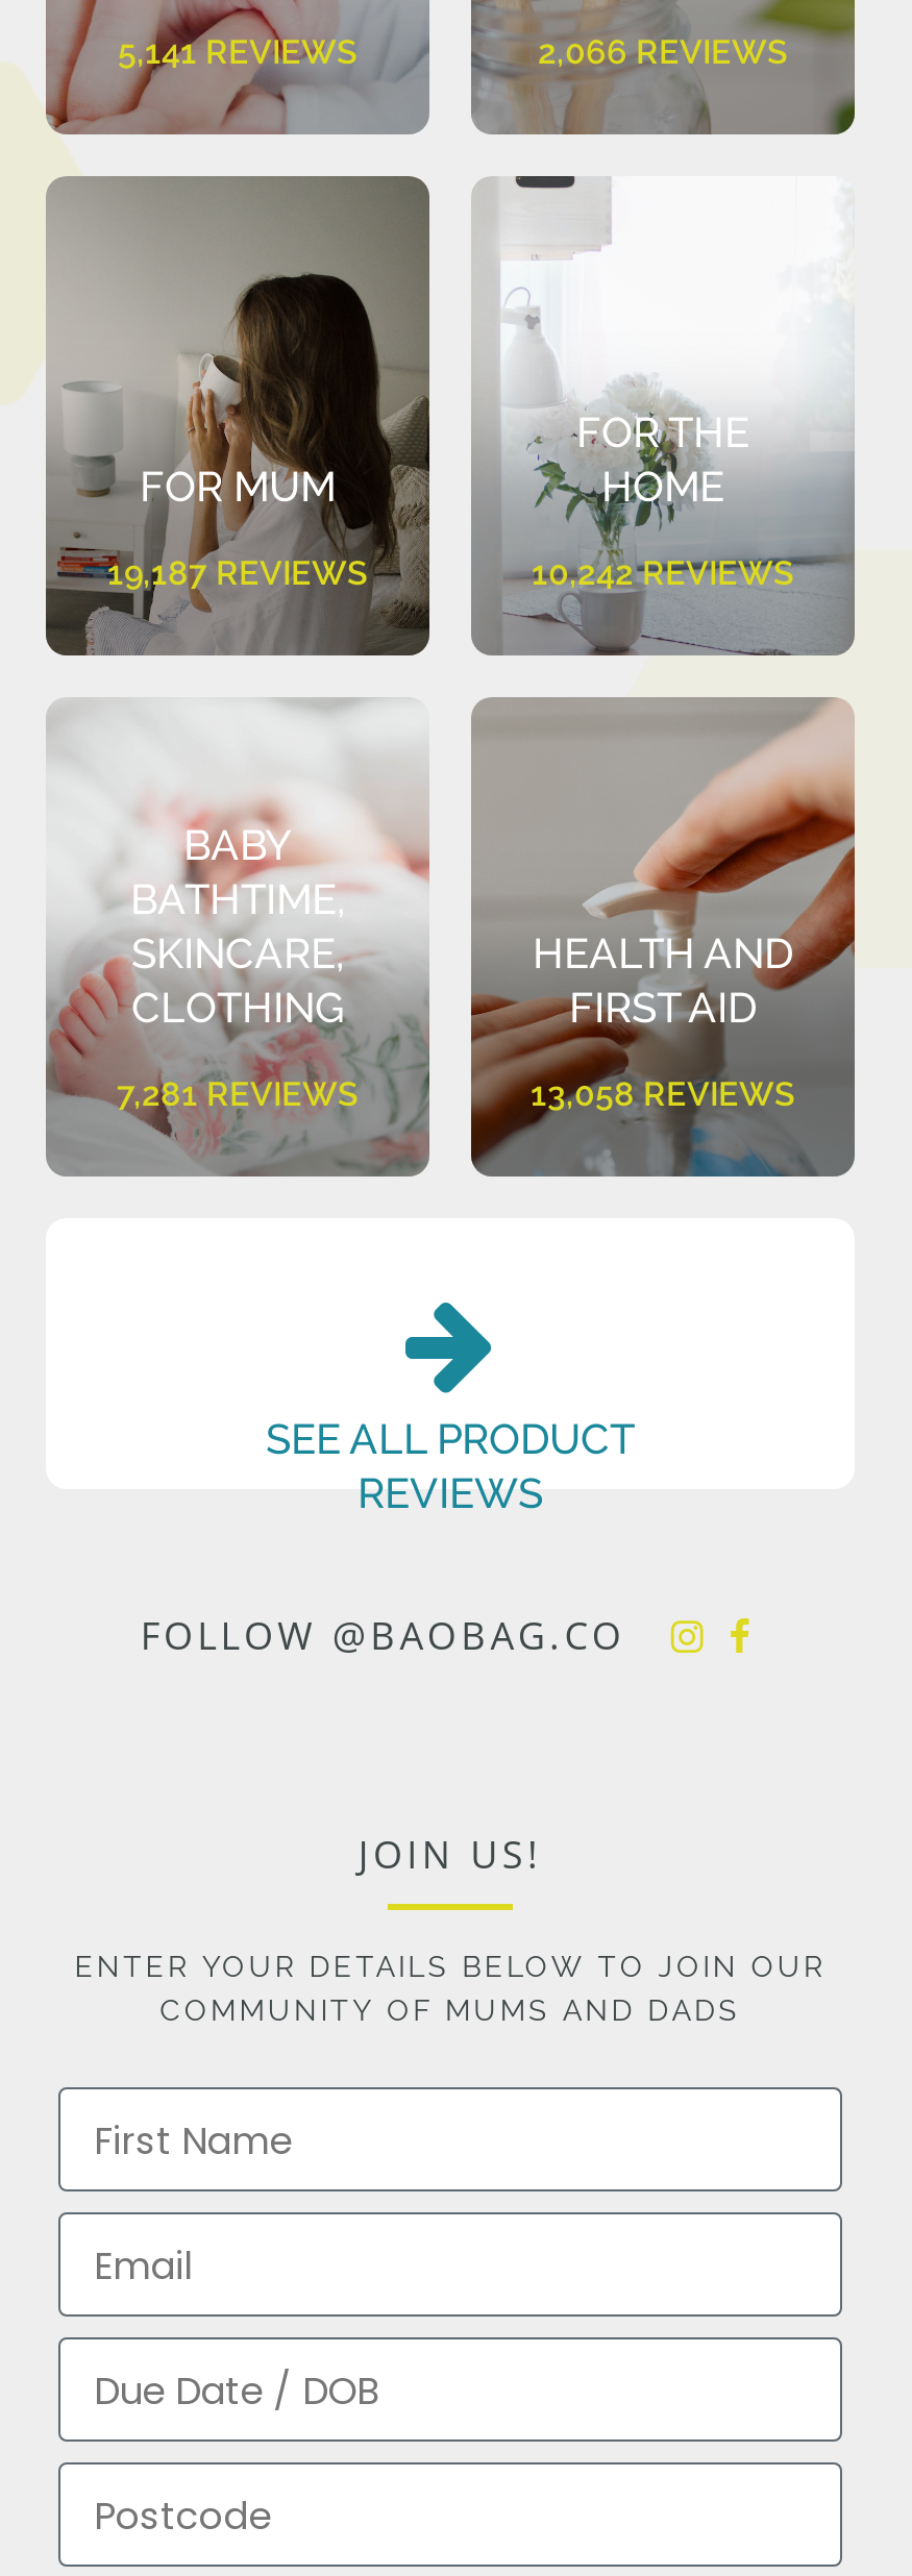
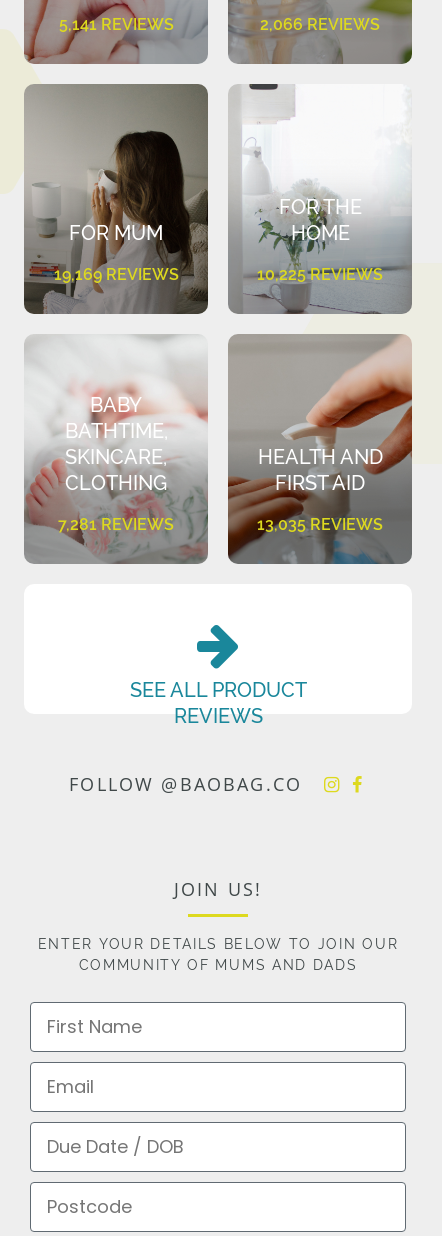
[107,553,368,593] 19,187 REVIEWS -> [53,265,178,284] 19,169 REVIEWS
[532,553,794,593] 10,242 REVIEWS -> [257,265,383,284] 10,225 REVIEWS
[531,1074,795,1114] 13,058 REVIEWS -> [257,515,383,534] 13,035 REVIEWS

